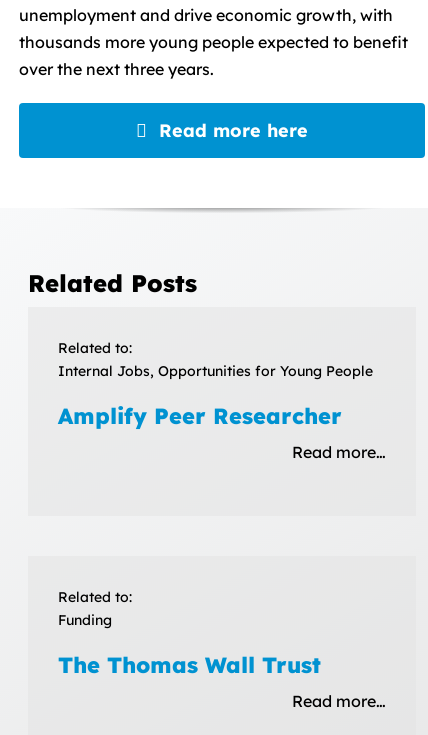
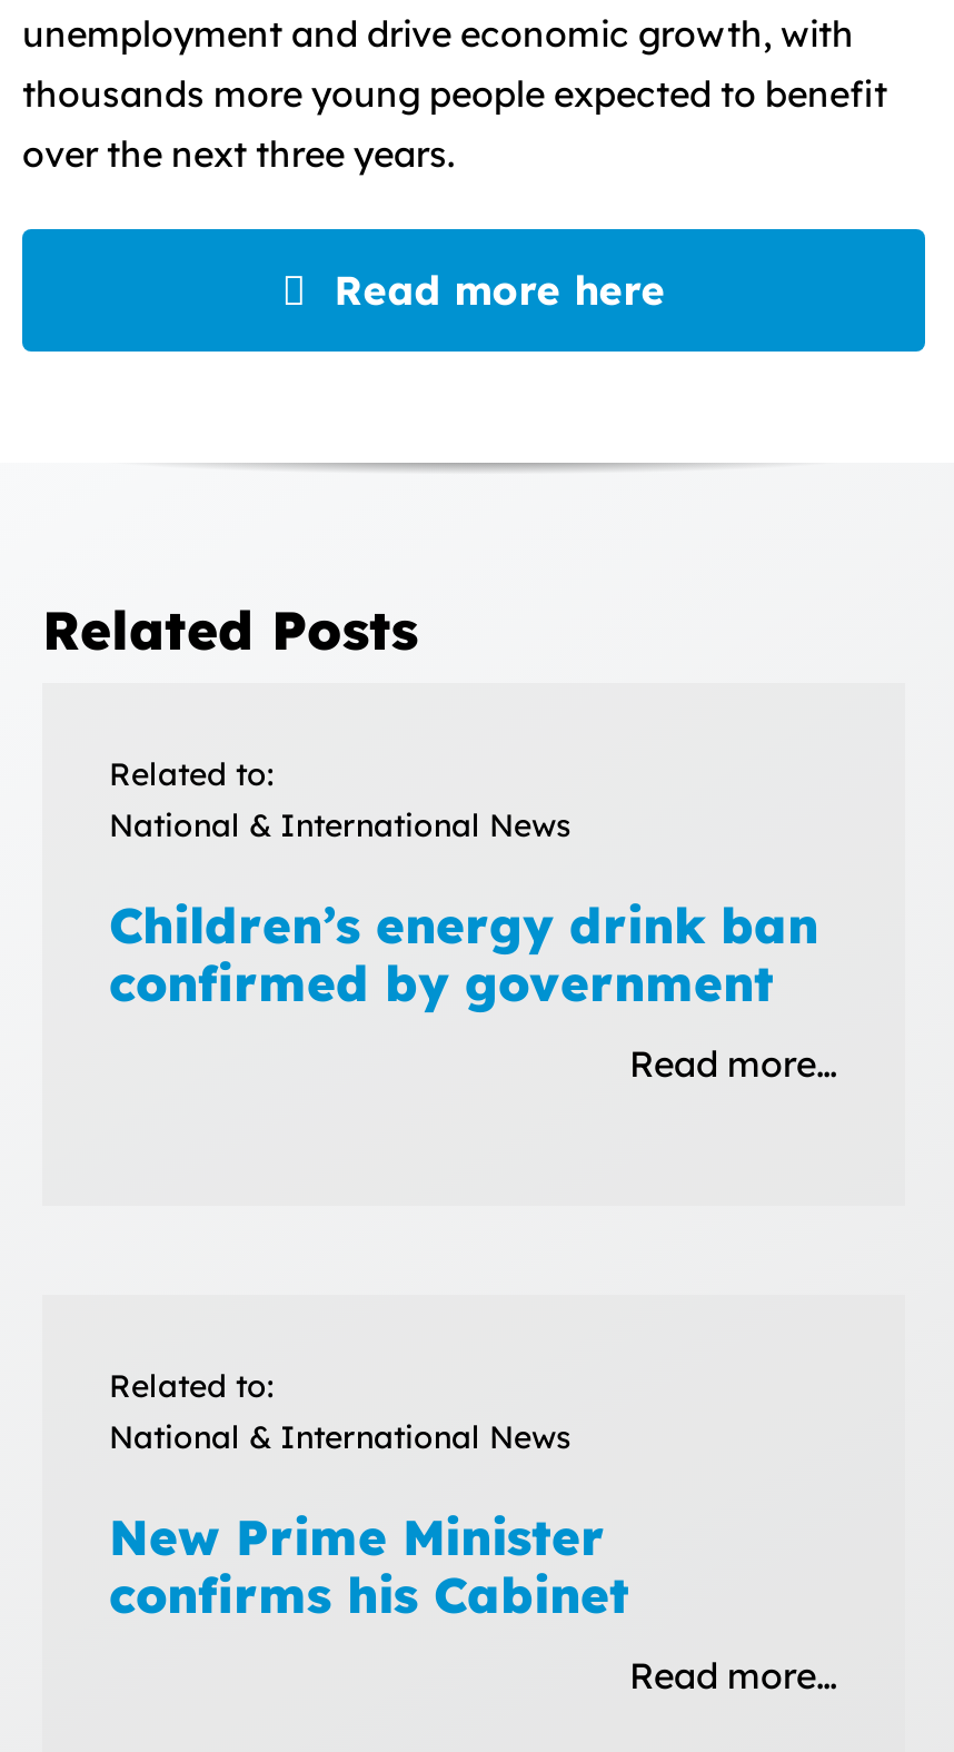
[58,362,373,380] Internal Jobs, Opportunities for Young People -> [109,805,572,845] National & International News
[58,402,342,430] Amplify Peer Researcher -> [109,894,818,1014] Children’s energy drink ban | confirmed by government
[58,611,112,629] Funding -> [109,1417,572,1457] National & International News
[58,651,321,679] The Thomas Wall Trust -> [109,1506,629,1626] New Prime Minister | confirms his Cabinet

